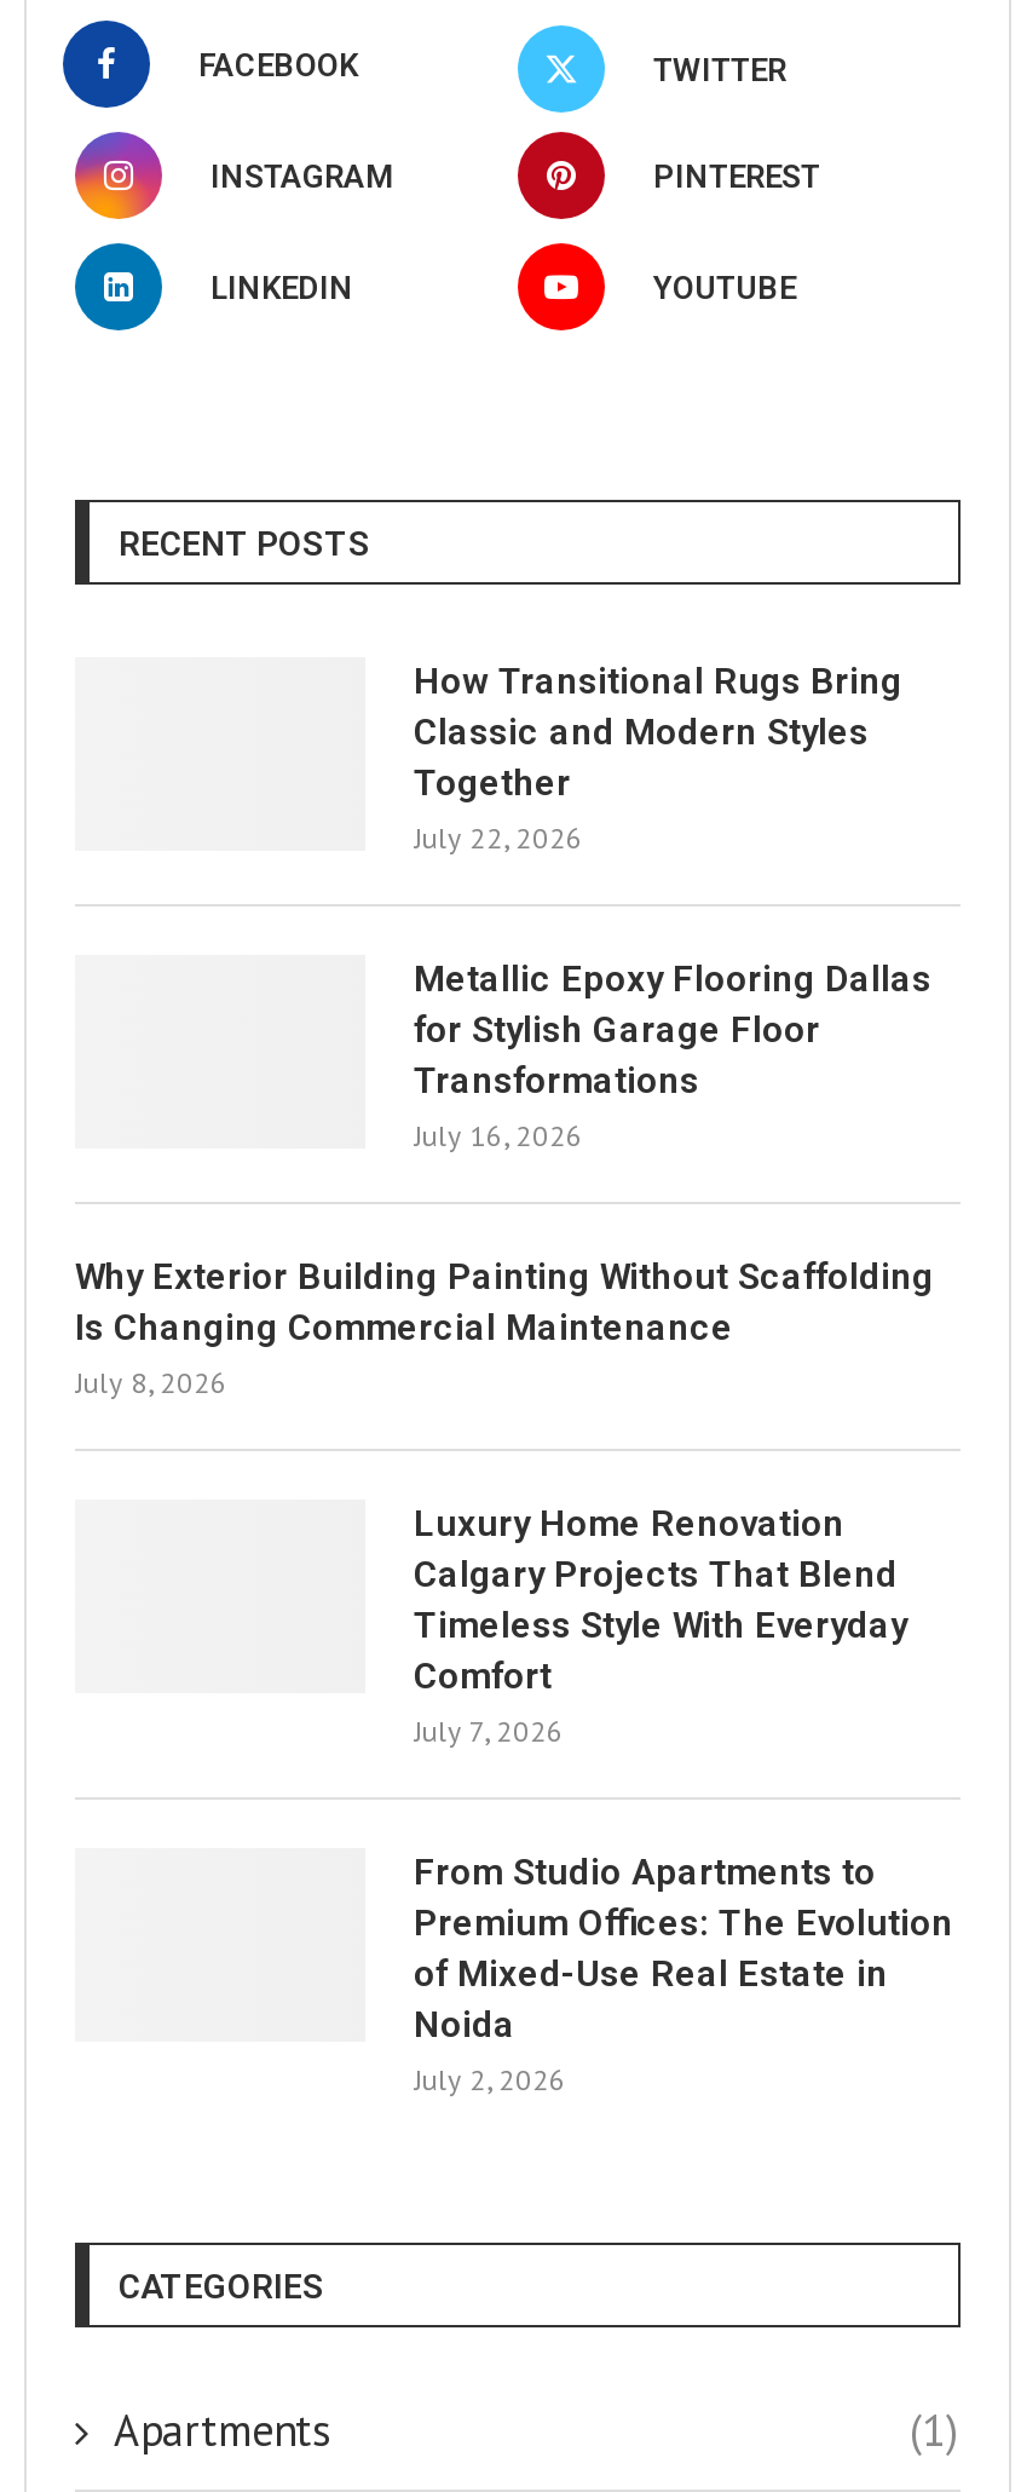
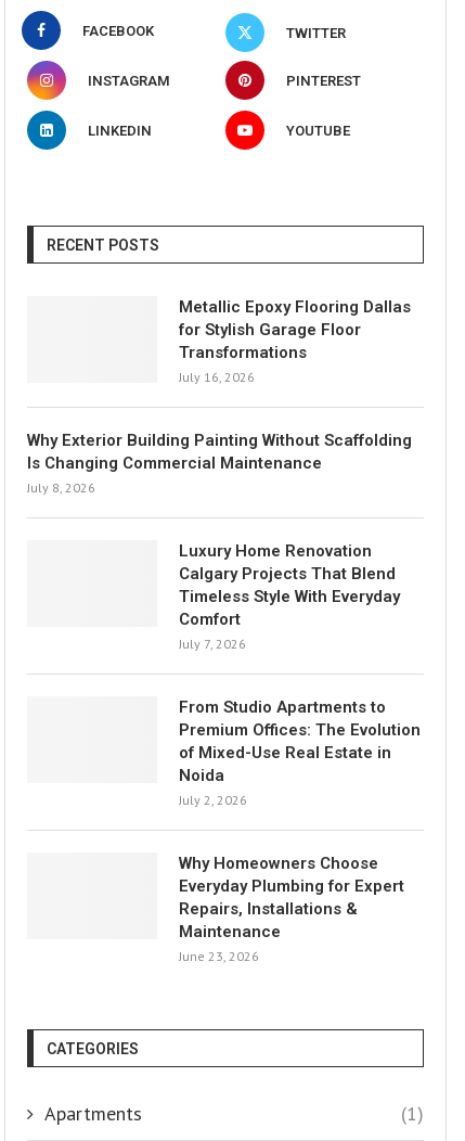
[414,660,902,856] How Transitional Rugs Bring | Classic and Modern Styles | Together | July 22, 2026 -> none
moved [75,957,953,2097] -> [27,297,421,808]: Metallic Epoxy Flooring Dallas | for Stylish Garage Floor | Transformations | ... | Noida | July 2, 2026
none -> [179,854,404,964] Why Homeowners Choose | Everyday Plumbing for Expert | Repairs, Installations & | Maintenance | June 23, 2026

